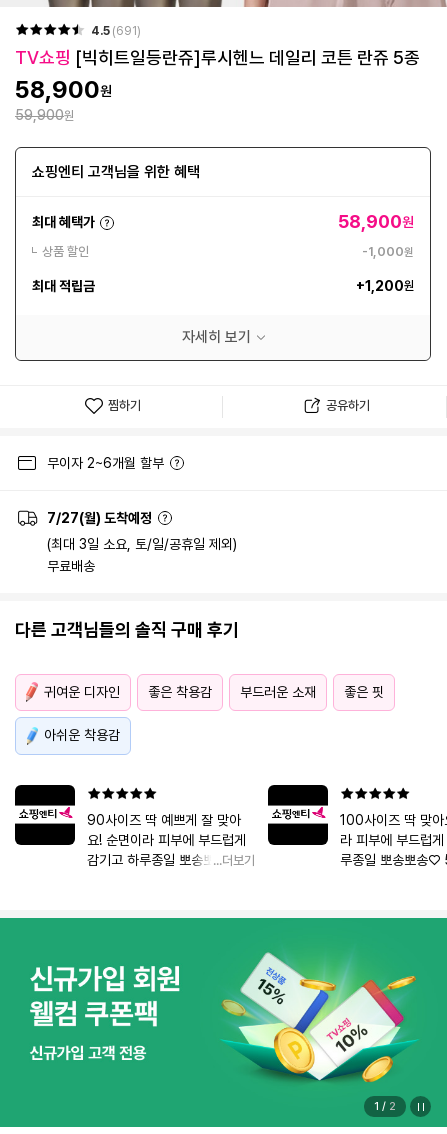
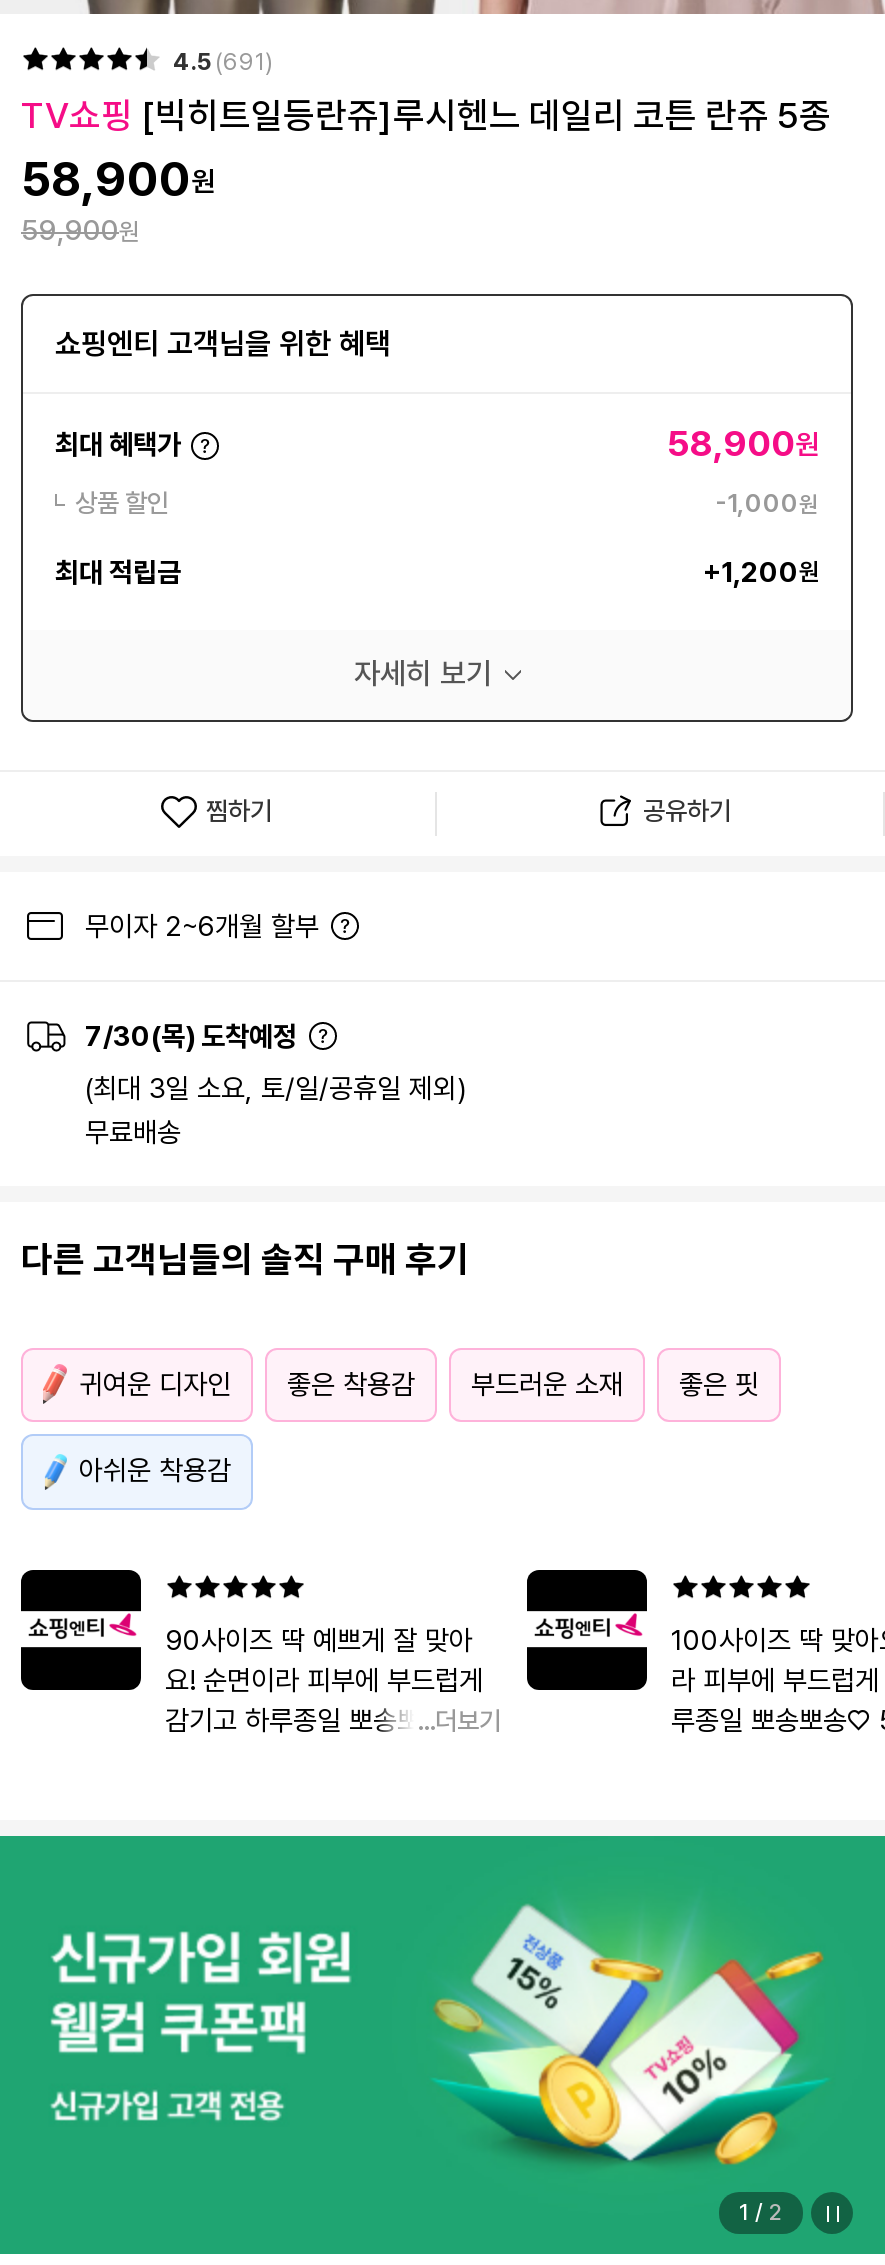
[47,510,152,526] 7/27(월) 도착예정 -> [85,1020,297,1052] 7/30(목) 도착예정

